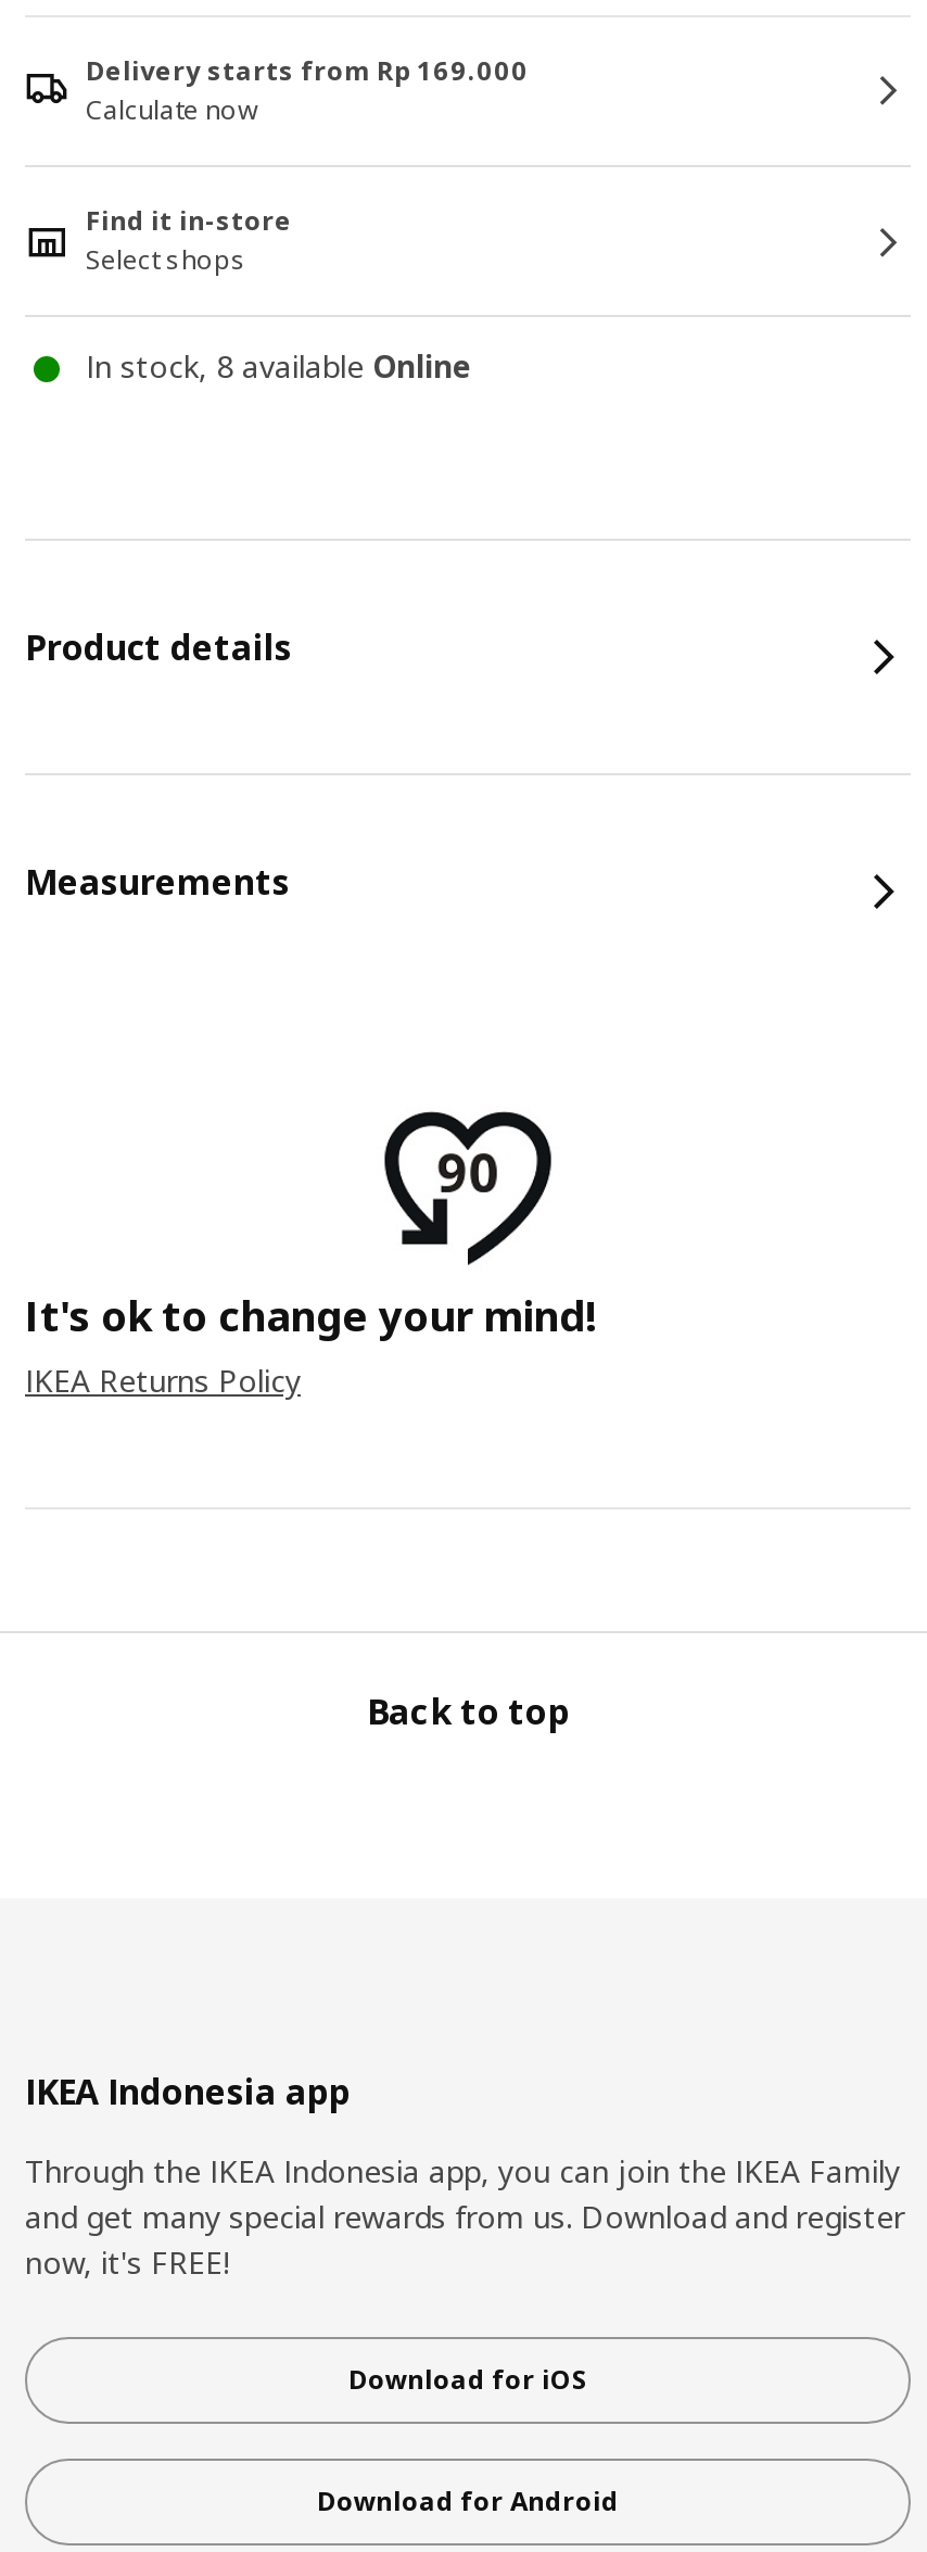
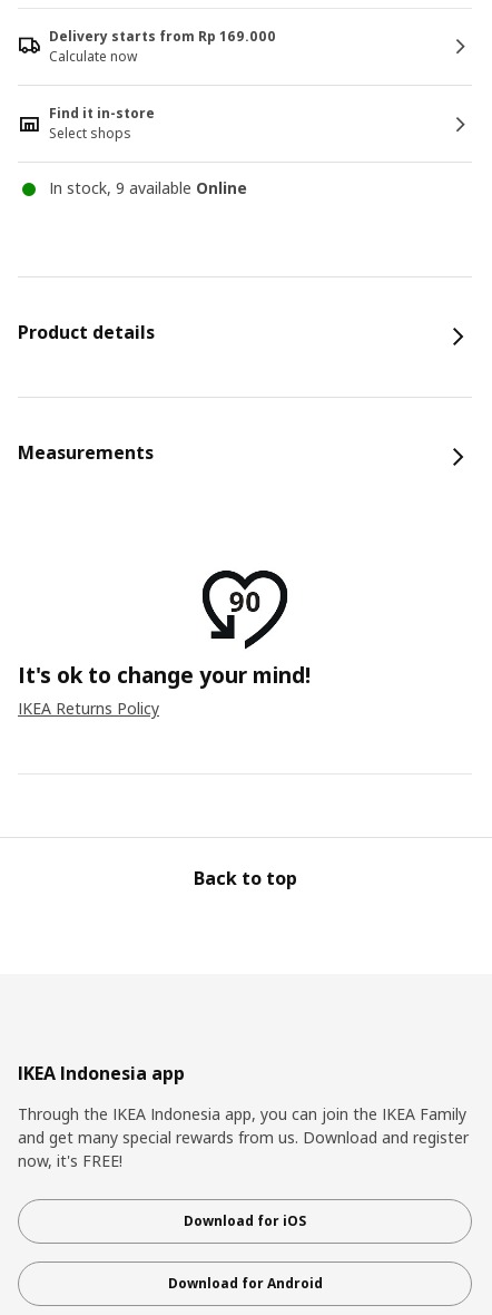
[86,345,472,387] In stock, 8 available Online -> [49,177,247,198] In stock, 9 available Online

